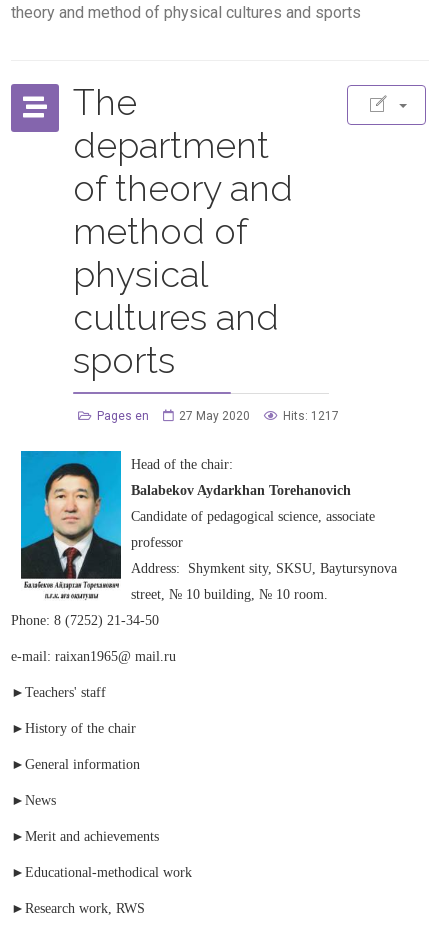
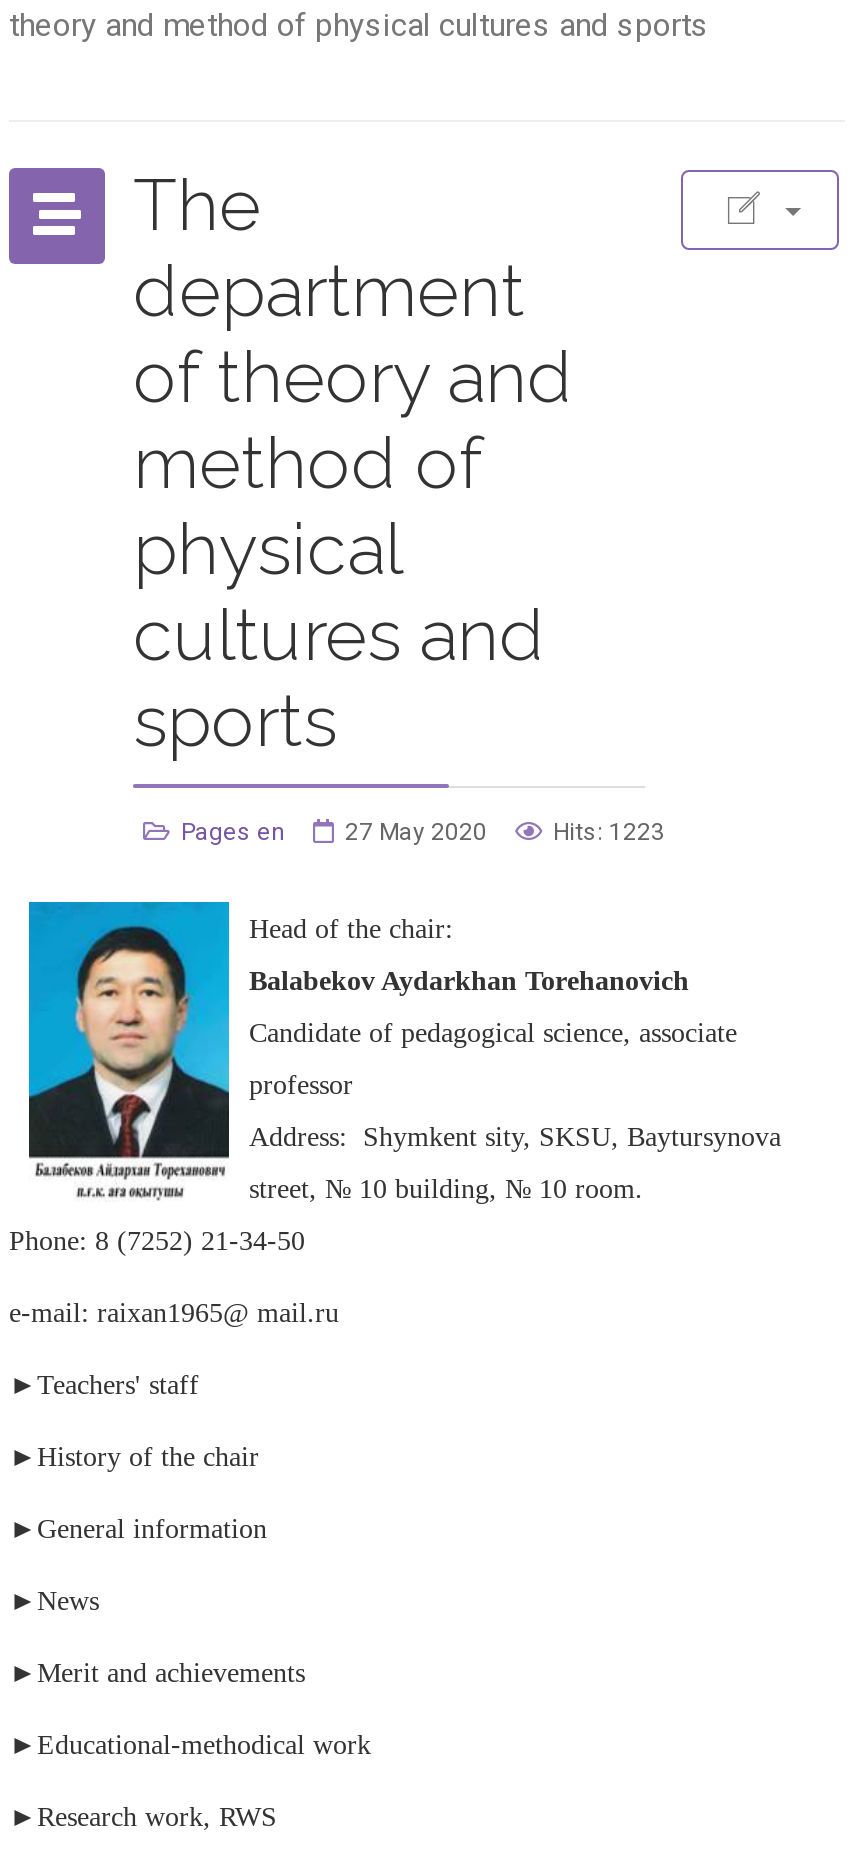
[283,409,339,423] Hits: 1217 -> [553,818,665,846] Hits: 1223

